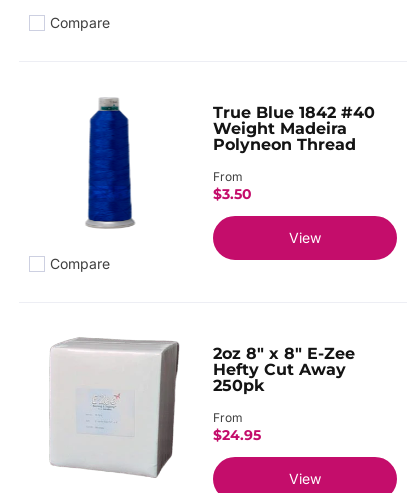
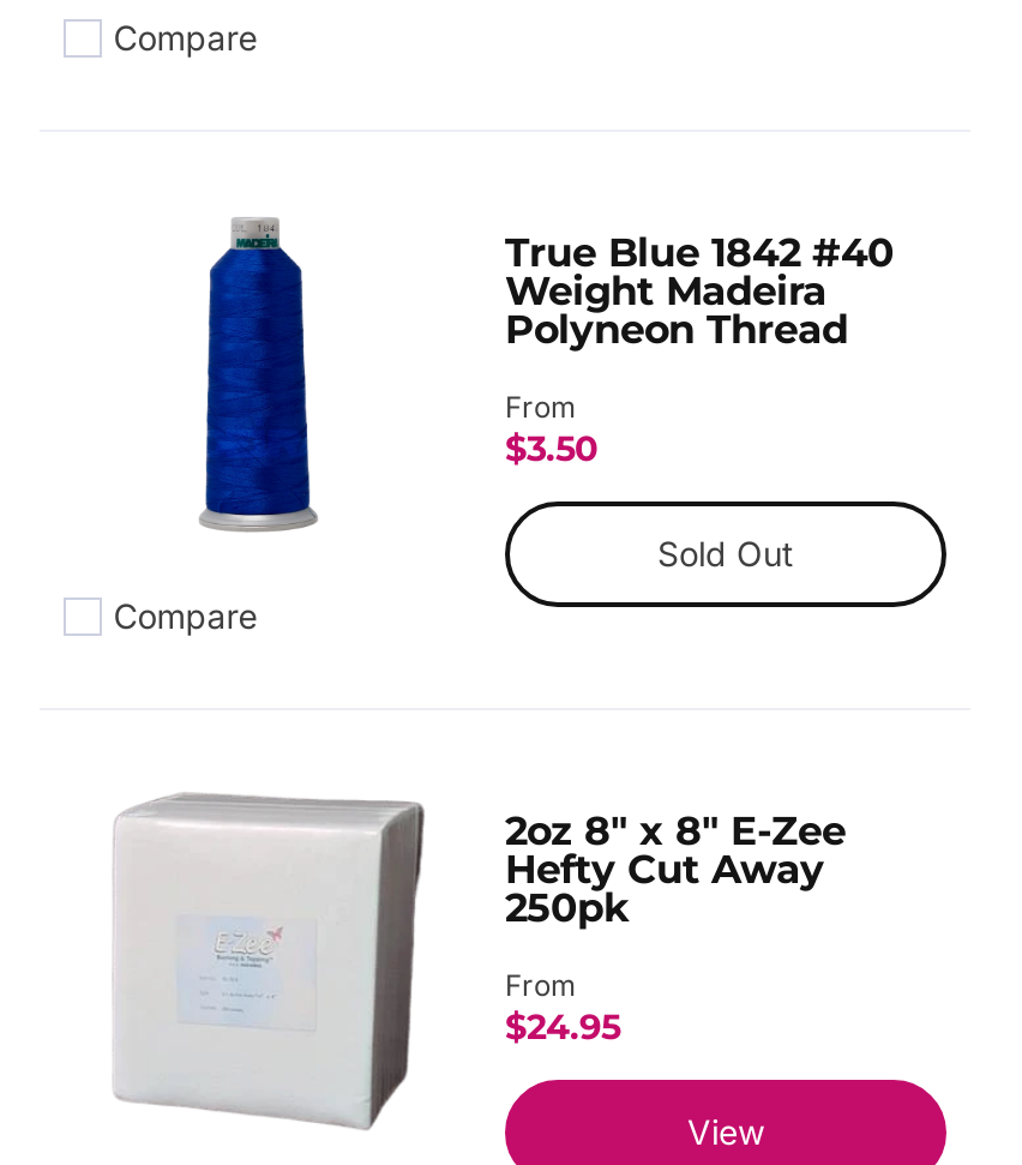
[289,229,321,246] View -> [657,532,794,573] Sold Out

